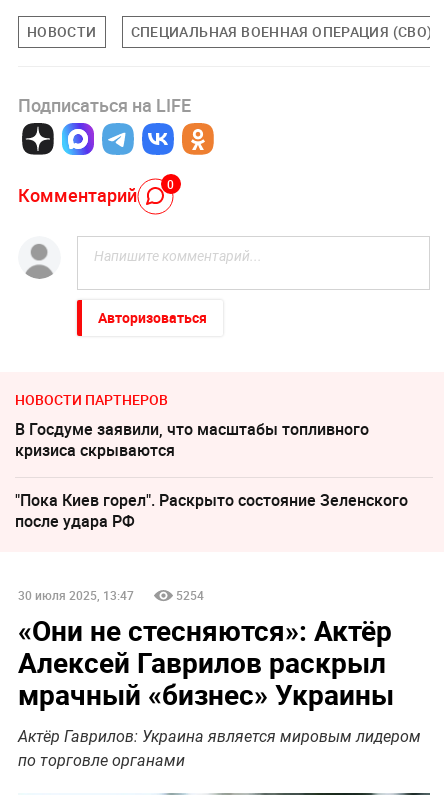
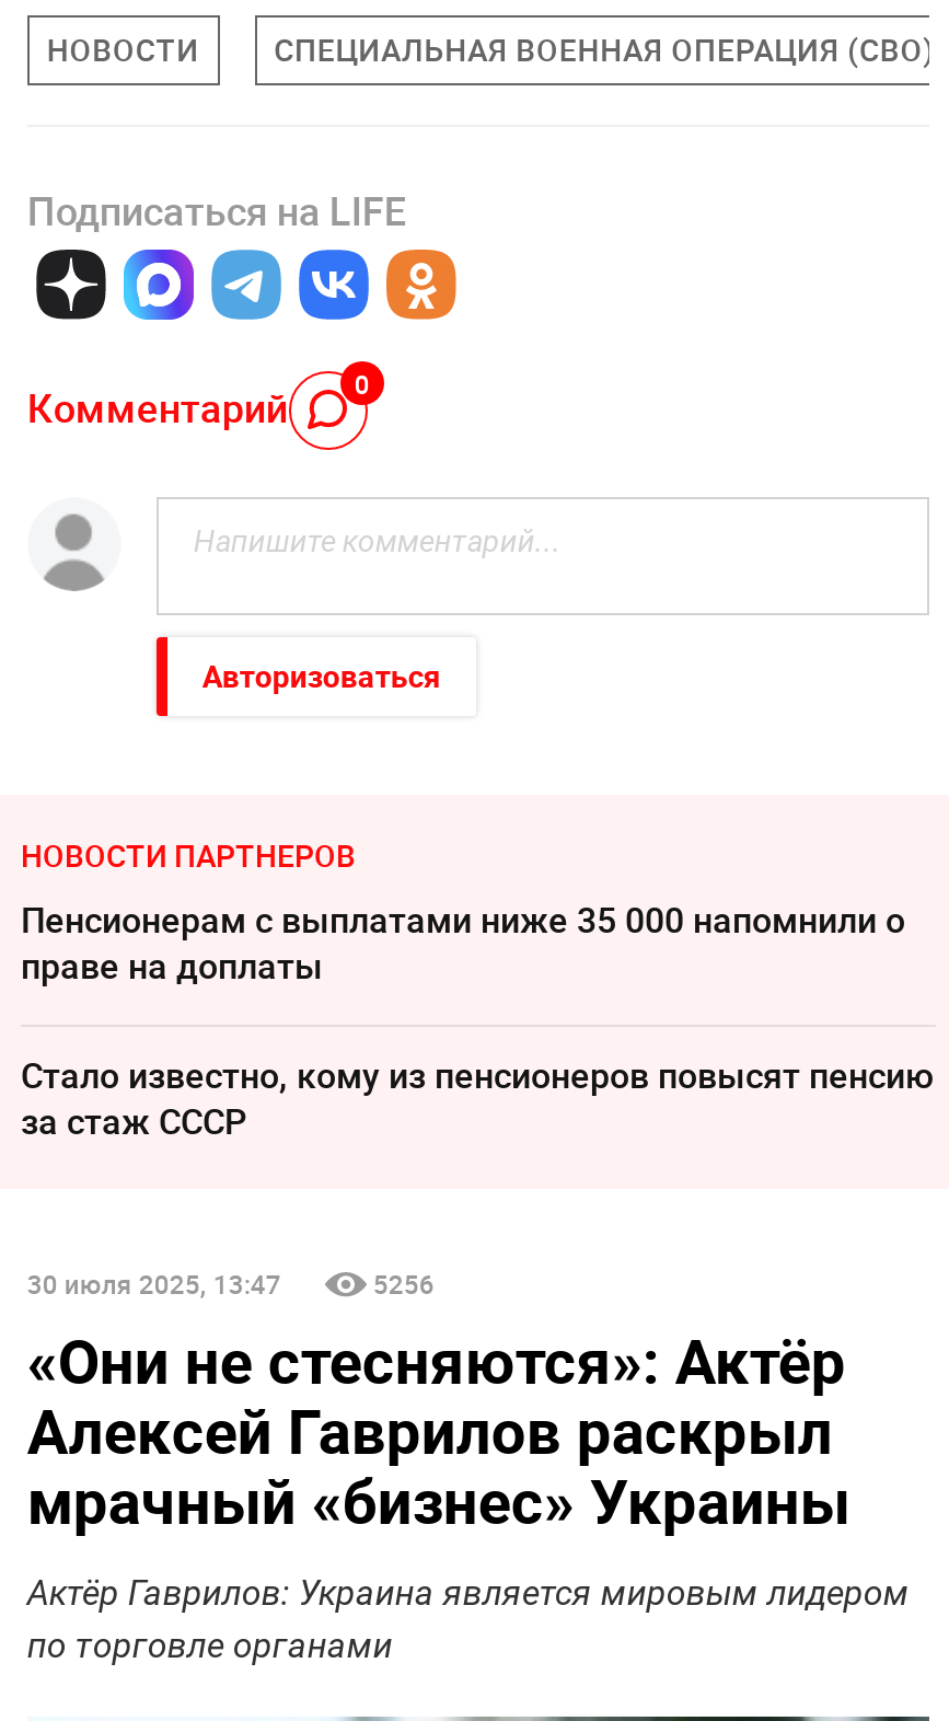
[15,418,369,461] В Госдуме заявили, что масштабы топливного | кризиса скрываются -> [21,896,905,990] Пенсионерам с выплатами ниже 35 000 напомнили о | праве на доплаты
[15,489,408,532] "Пока Киев горел". Раскрыто состояние Зеленского | после удара РФ -> [21,1051,934,1145] Стало известно, кому из пенсионеров повысят пенсию | за стаж СССР
[176,587,204,603] 5254 -> [373,1265,434,1300] 5256

